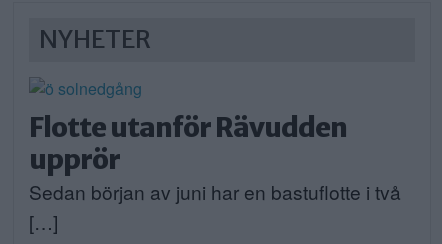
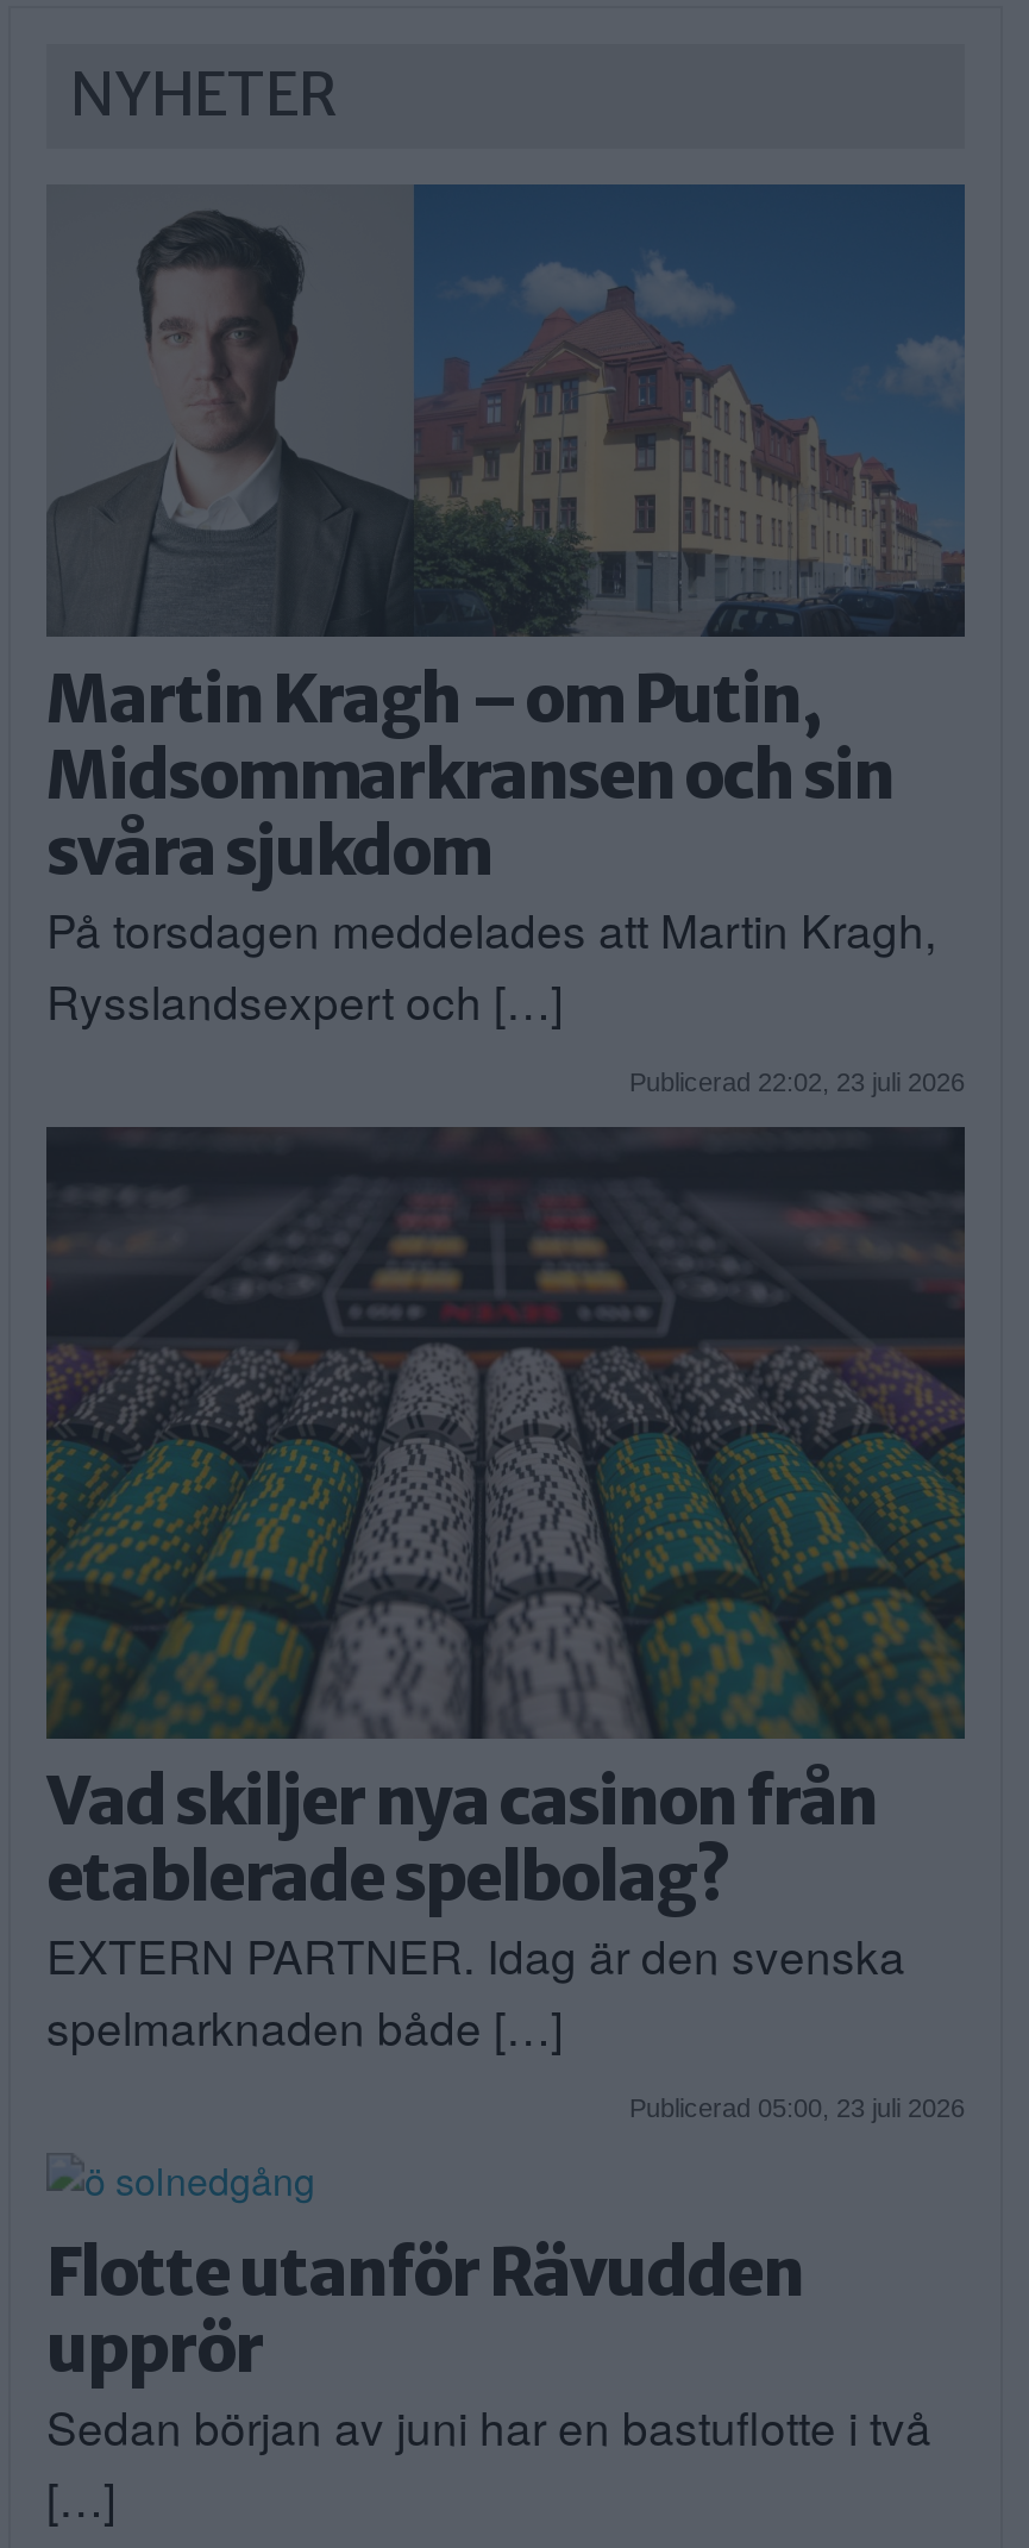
none -> [44,182,967,1095] [image] | Martin Kragh – om Putin, | Midsommarkransen och sin | svåra sjukdom | På torsdagen meddelades att Martin Kragh, | Rysslandsexpert och […] | Publicerad 22:02, 23 juli 2026
none -> [44,1125,967,2122] [image] | Vad skiljer nya casinon från | etablerade spelbolag? | EXTERN PARTNER. Idag är den svenska | spelmarknaden både […] | Publicerad 05:00, 23 juli 2026

